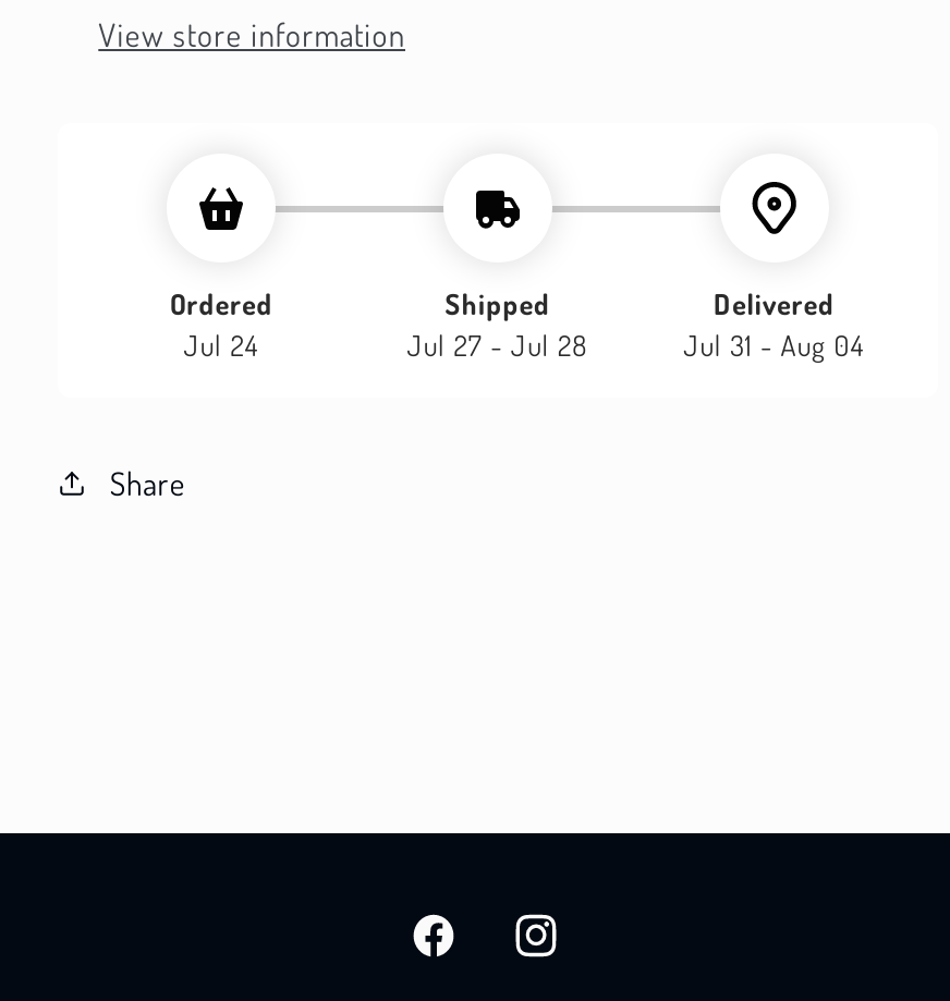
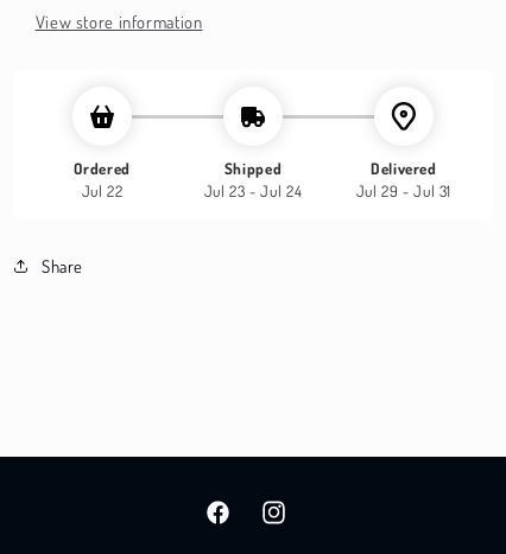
[184,328,259,363] Jul 24 -> [82,182,123,201] Jul 22
[407,328,589,363] Jul 27 - Jul 28 -> [204,182,302,201] Jul 23 - Jul 24
[683,328,865,363] Jul 31 - Aug 04 -> [356,182,451,201] Jul 29 - Jul 31

